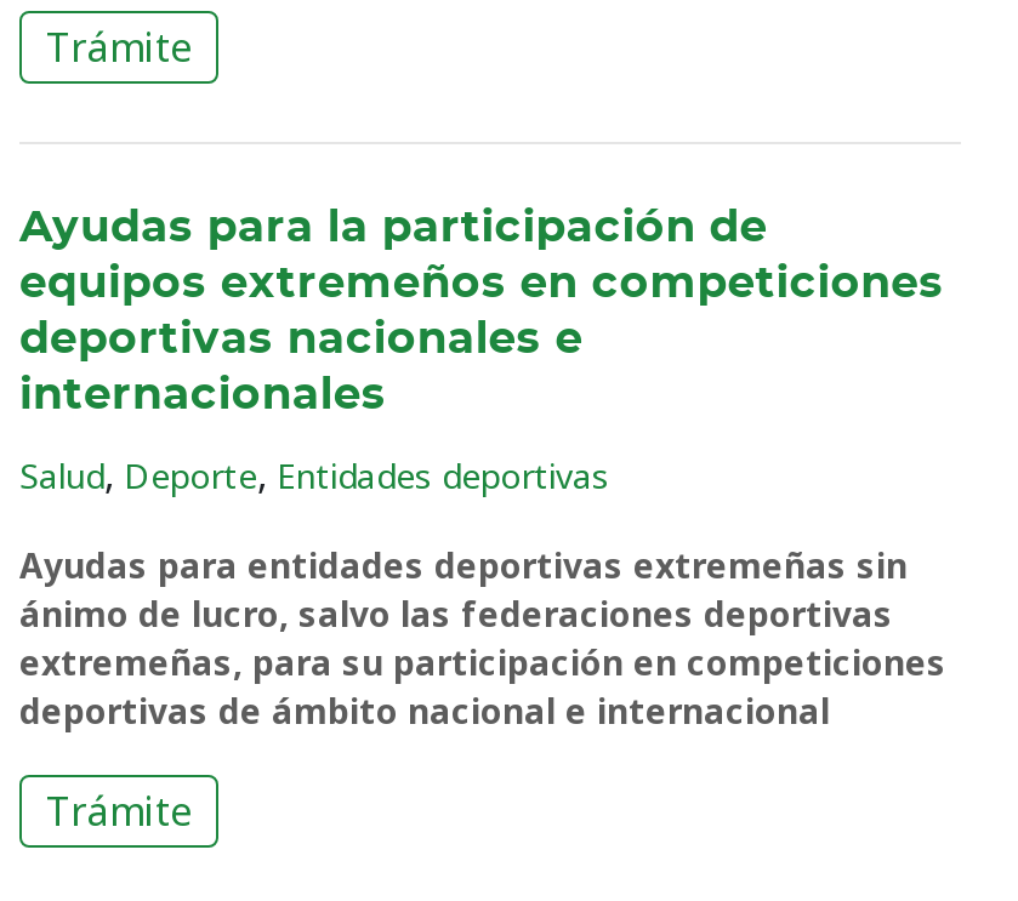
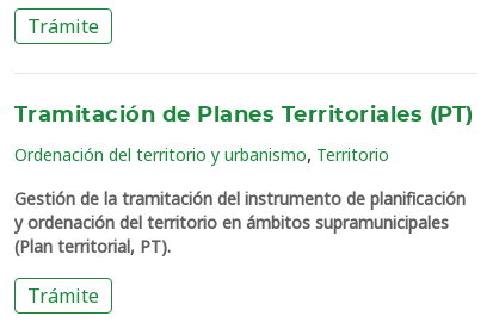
[19,207,944,418] Ayudas para la participación de | equipos extremeños en competiciones | deportivas nacionales e | internacionales -> [14,105,473,126] Tramitación de Planes Territoriales (PT)
[19,447,609,501] Salud, Deporte, Entidades deportivas -> [14,141,389,167] Ordenación del territorio y urbanismo, Territorio
[19,542,946,734] Ayudas para entidades deportivas extremeñas sin | ánimo de lucro, salvo las federaciones deportivas | extremeñas, para su participación en competiciones | deportivas de ámbito nacional e internacional -> [14,187,466,257] Gestión de la tramitación del instrumento de planificación | y ordenación del territorio en ámbitos supramunicipales | (Plan territorial, PT).

